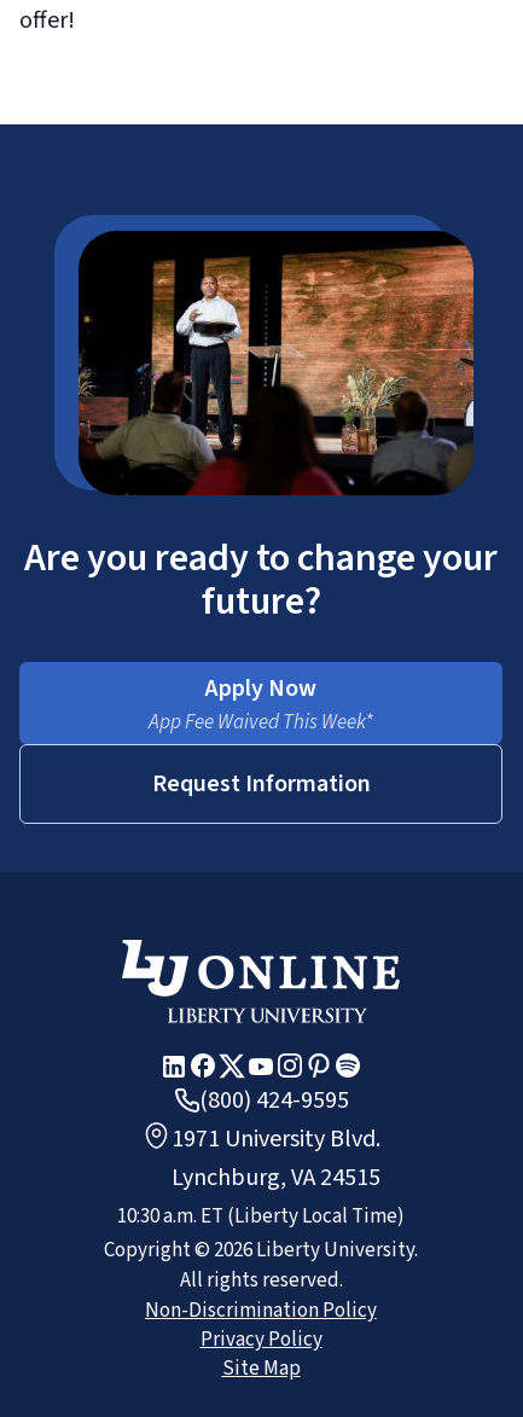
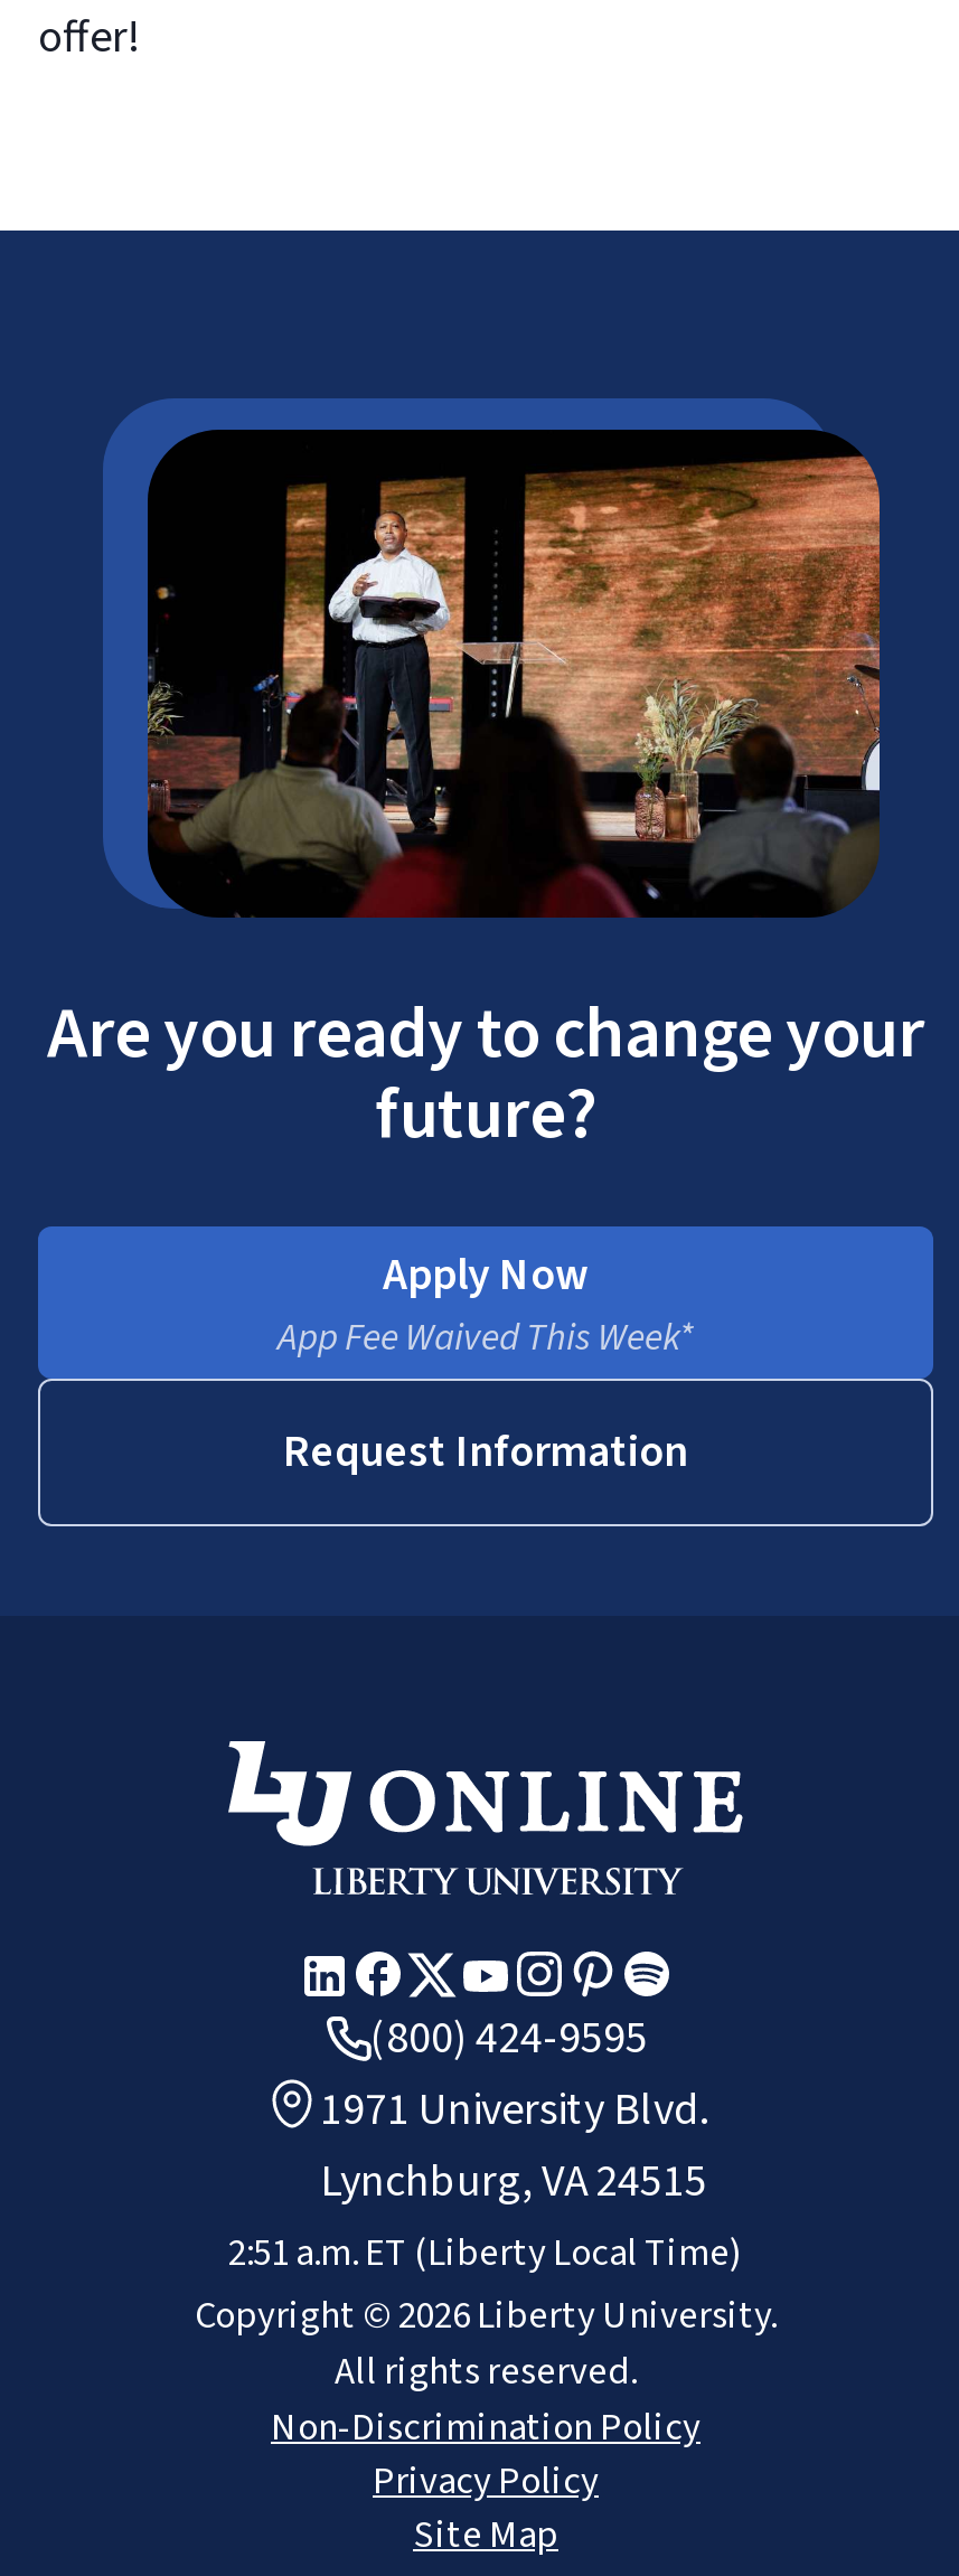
[117,1202,405,1231] 10:30 a.m. ET (Liberty Local Time) -> [228,2226,743,2280] 2:51 a.m. ET (Liberty Local Time)

